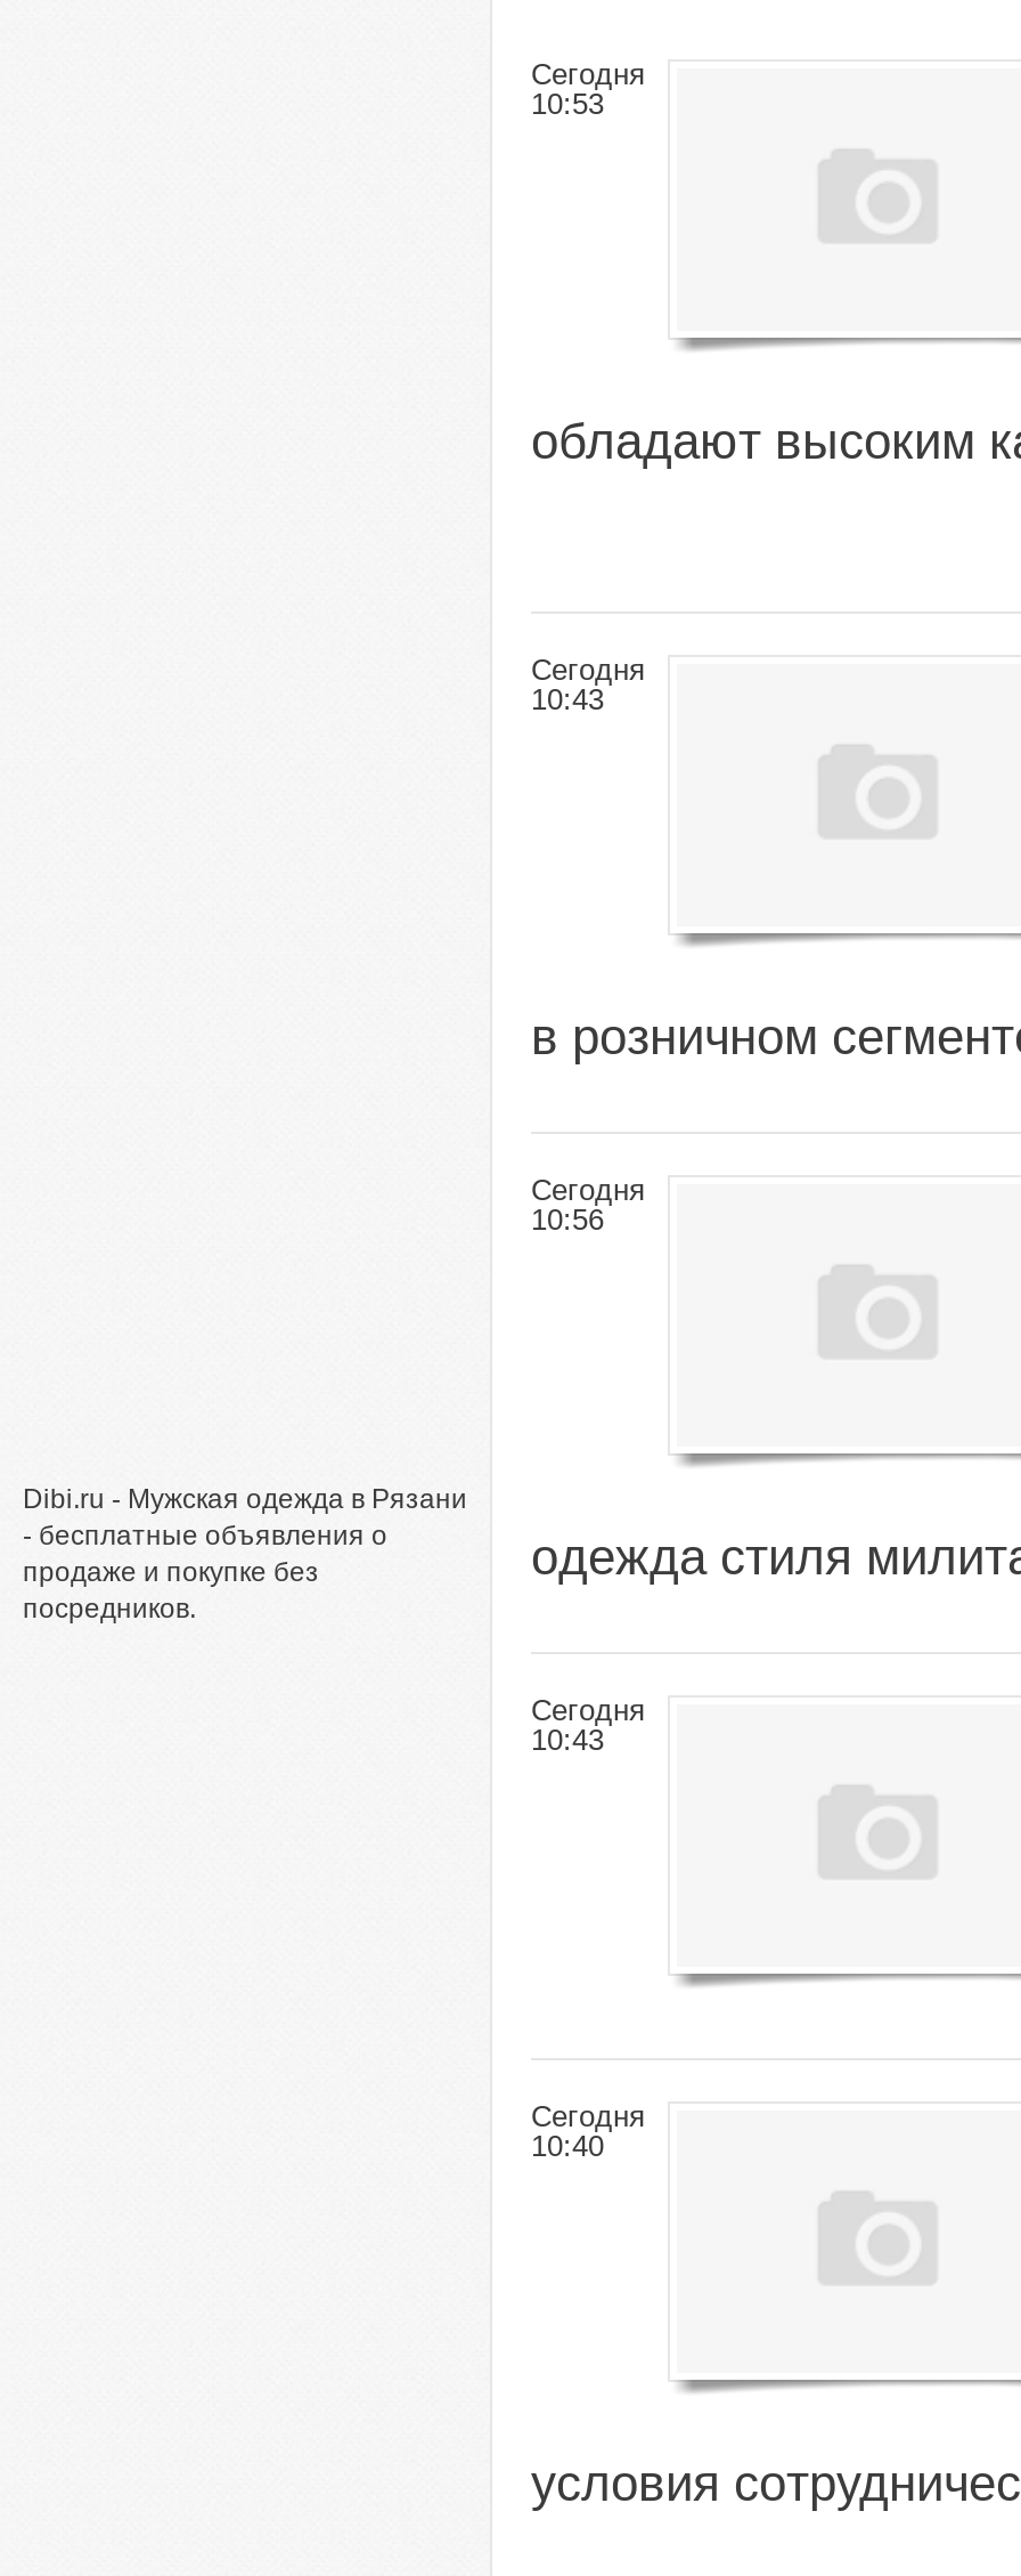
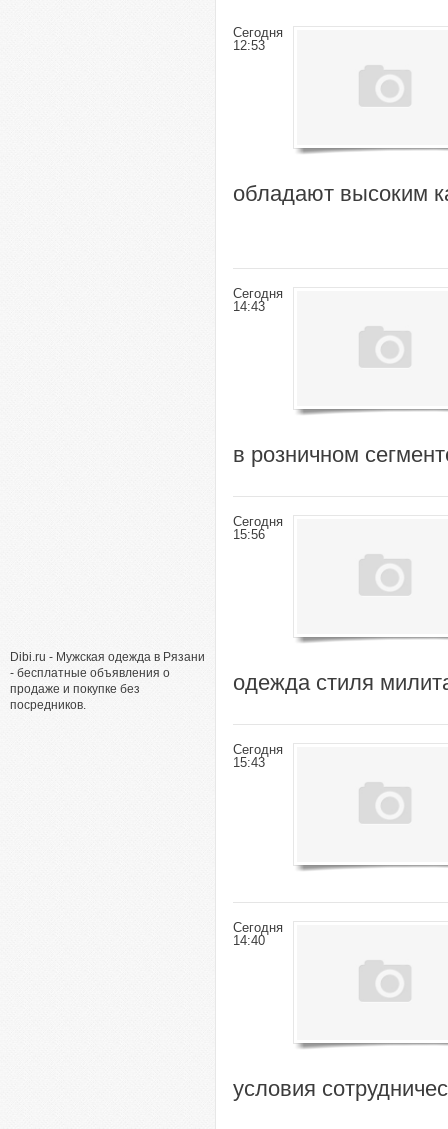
[531,87,604,121] 10:53 -> [233,38,265,53] 12:53
[531,682,604,716] 10:43 -> [233,299,265,314] 14:43
[531,1202,604,1237] 10:56 -> [233,527,265,542] 15:56
[531,1723,604,1757] 10:43 -> [233,755,265,770] 15:43
[531,2129,604,2163] 10:40 -> [233,933,265,948] 14:40

